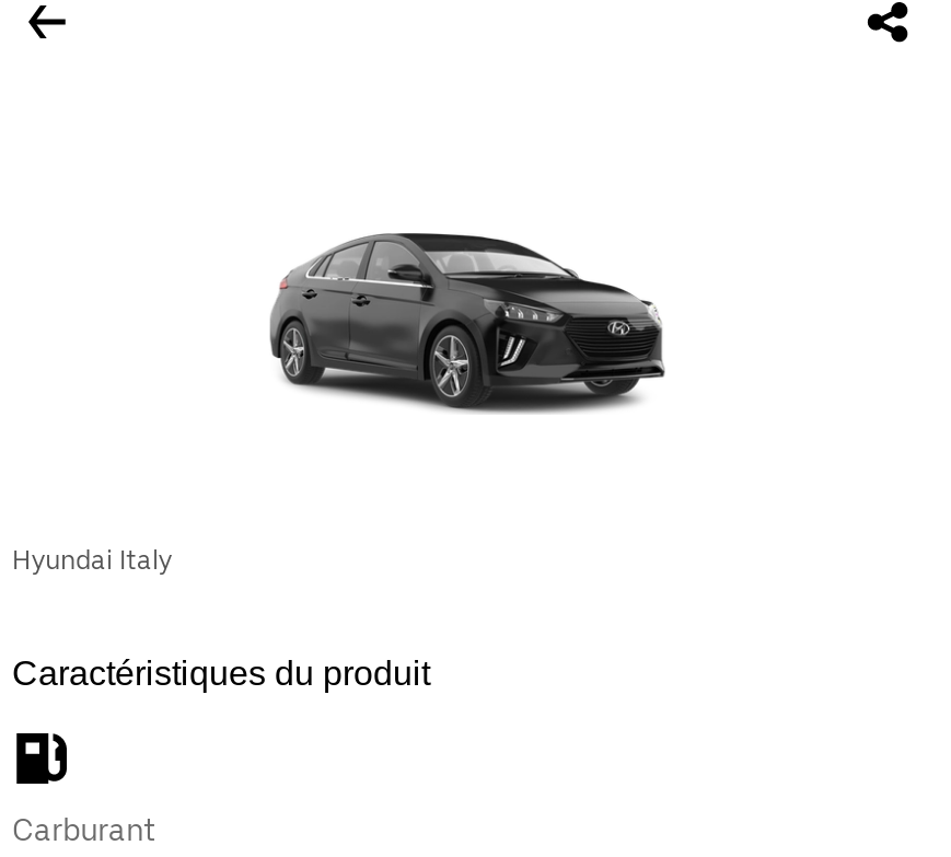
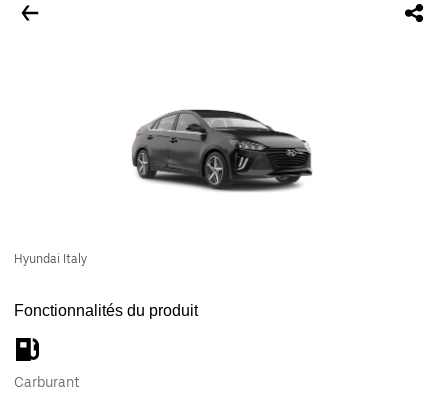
[12,655,430,692] Caractéristiques du produit -> [14,302,198,319] Fonctionnalités du produit

